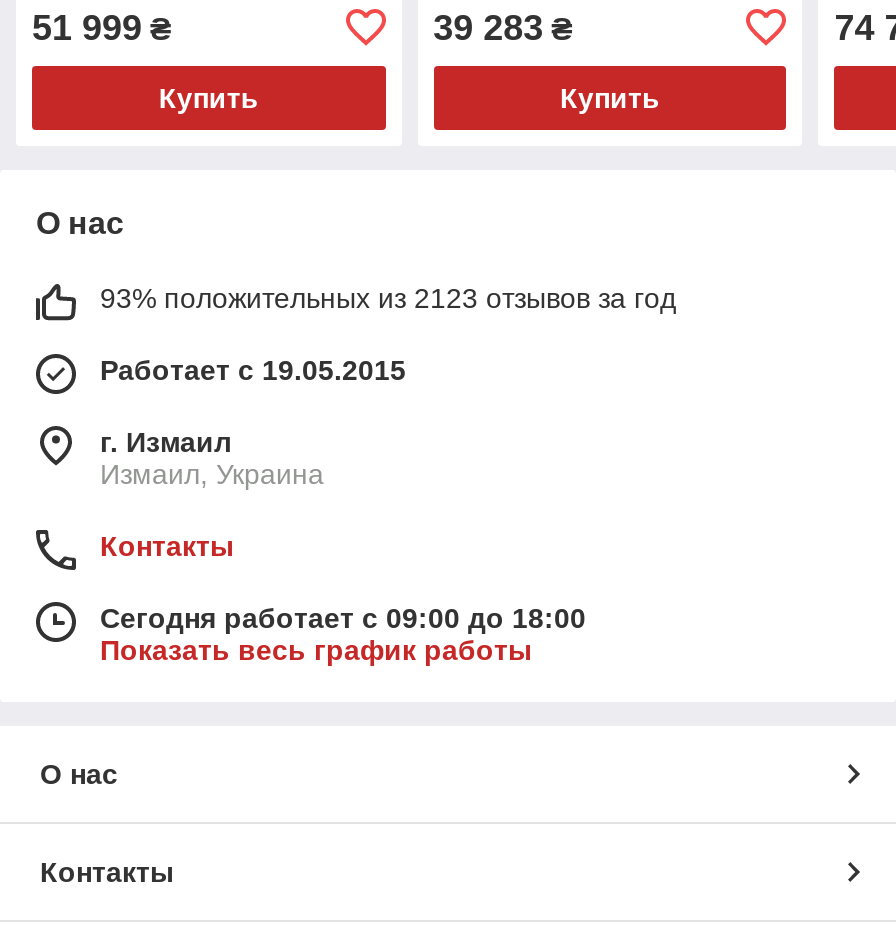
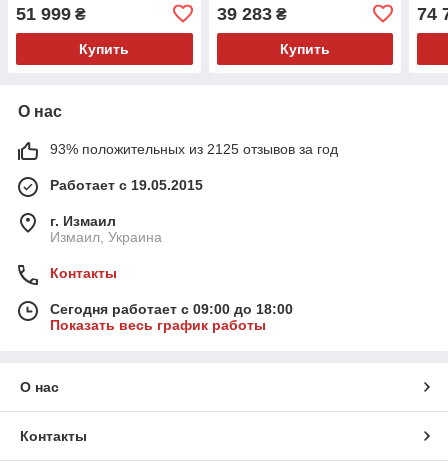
[100,282,676,314] 93% положительных из 2123 отзывов за год -> [50,141,338,157] 93% положительных из 2125 отзывов за год

